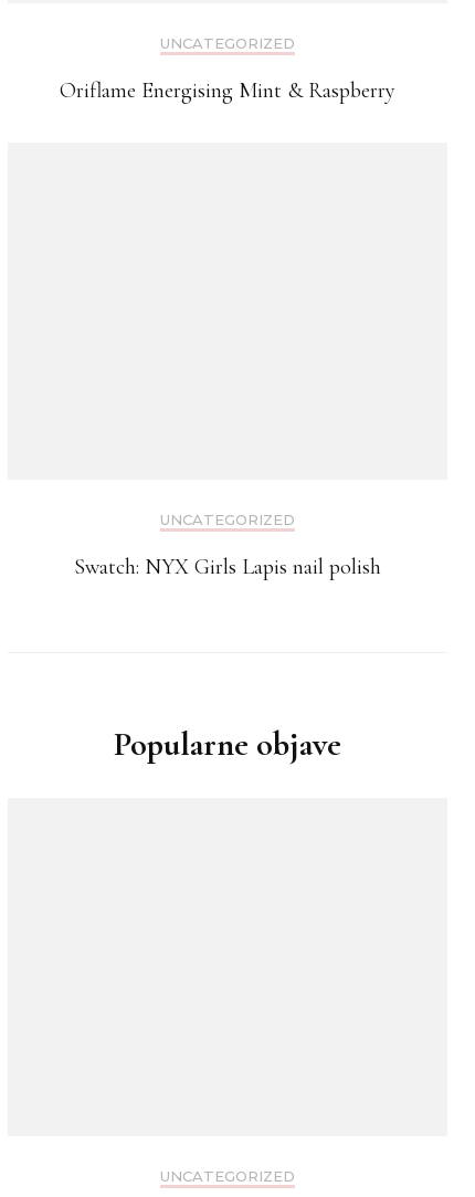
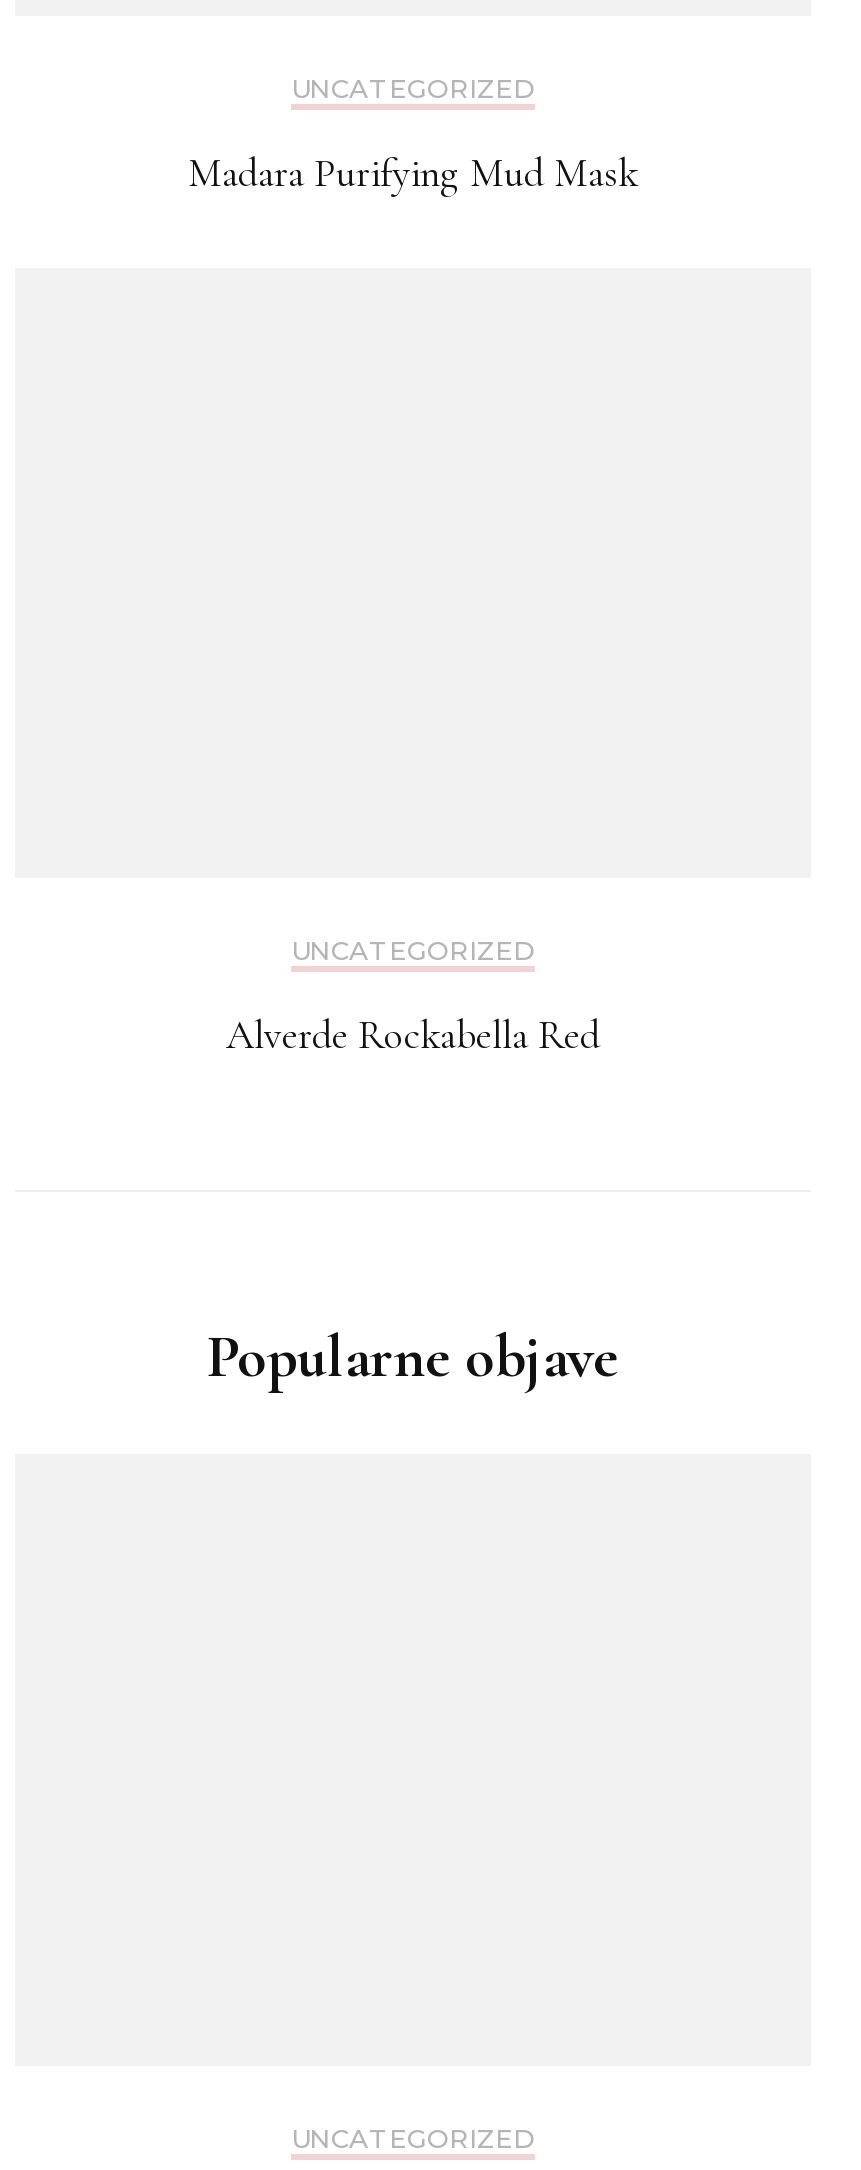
[60,77,395,104] Oriflame Energising Mint & Raspberry -> [188,150,638,198] Madara Purifying Mud Mask
[74,554,381,581] Swatch: NYX Girls Lapis nail polish -> [226,1013,600,1061] Alverde Rockabella Red

